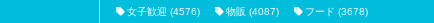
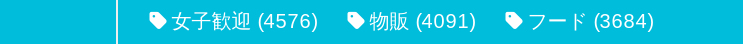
[226,6,279,17] 物販 (4087) -> [370,10,476,32] 物販 (4091)
[305,6,368,17] フード (3678) -> [528,10,654,32] フード (3684)

